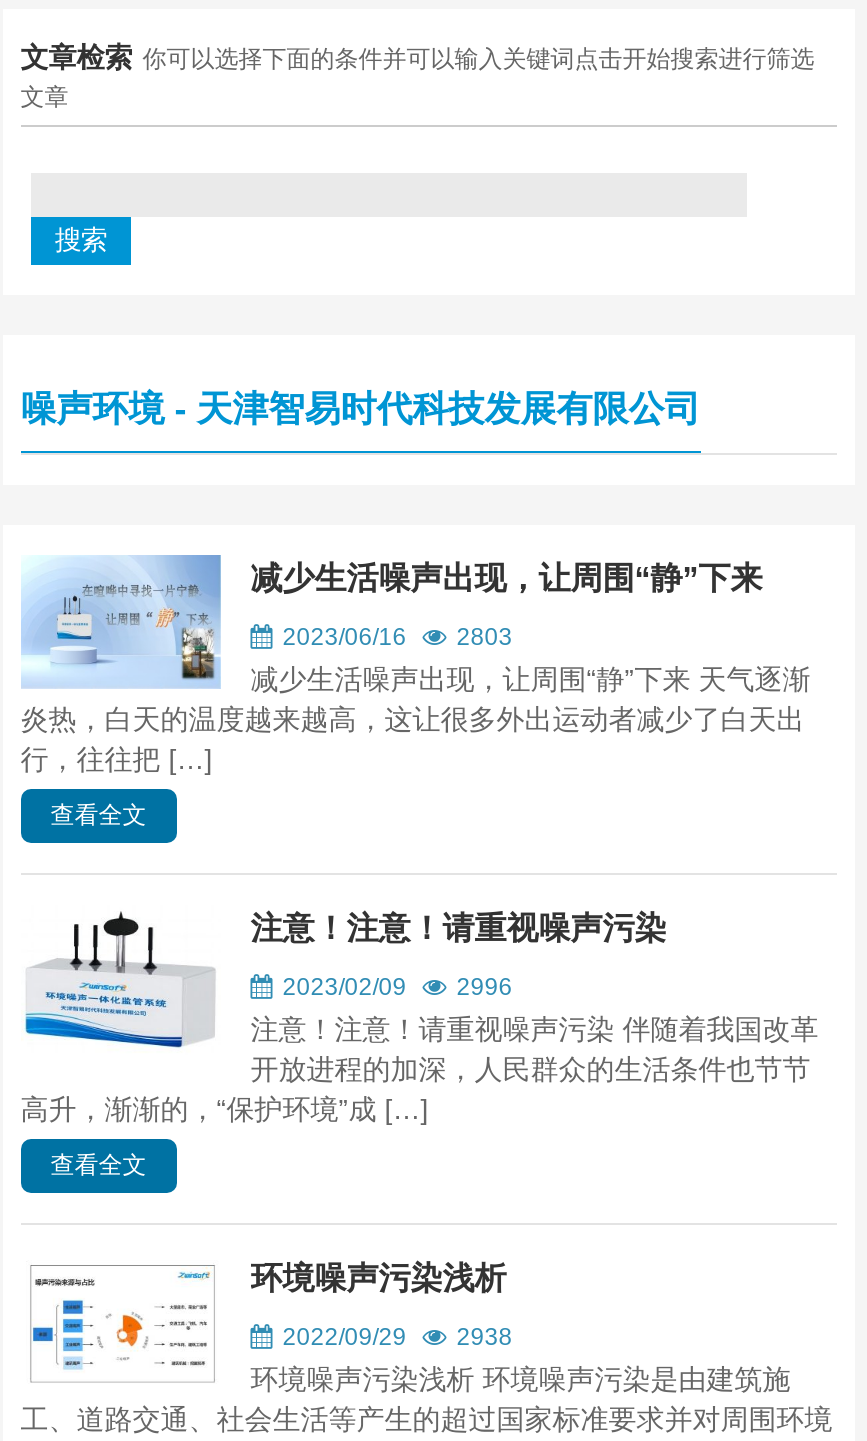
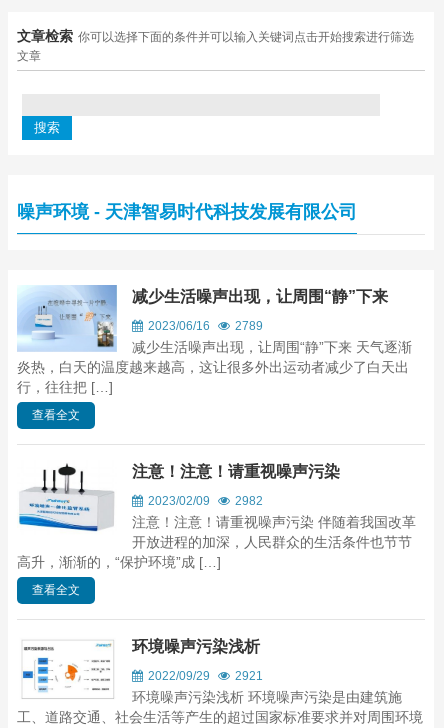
[282,623,512,651] 2023/06/16 2803 -> [148,319,263,333] 2023/06/16 2789
[282,973,512,1001] 2023/02/09 2996 -> [148,494,263,508] 2023/02/09 2982
[282,1323,512,1351] 2022/09/29 2938 -> [148,669,263,683] 2022/09/29 2921

